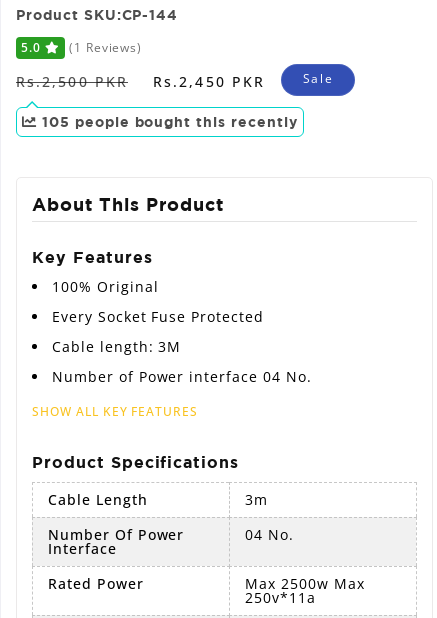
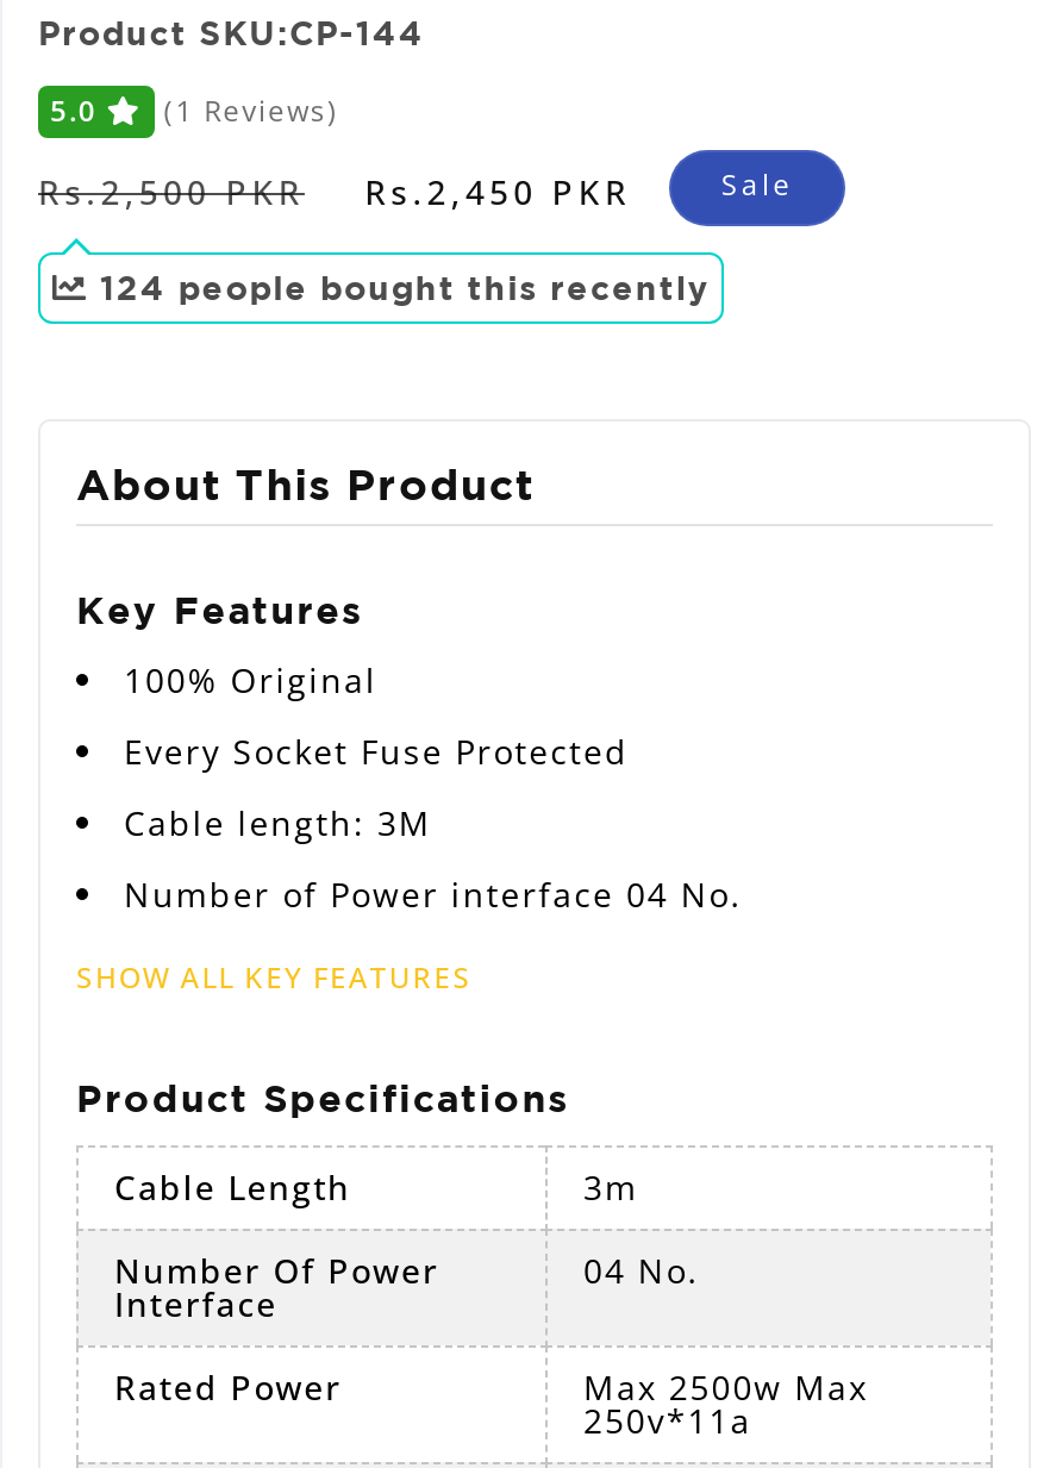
[42,113,298,130] 105 people bought this recently -> [100,267,709,307] 124 people bought this recently

